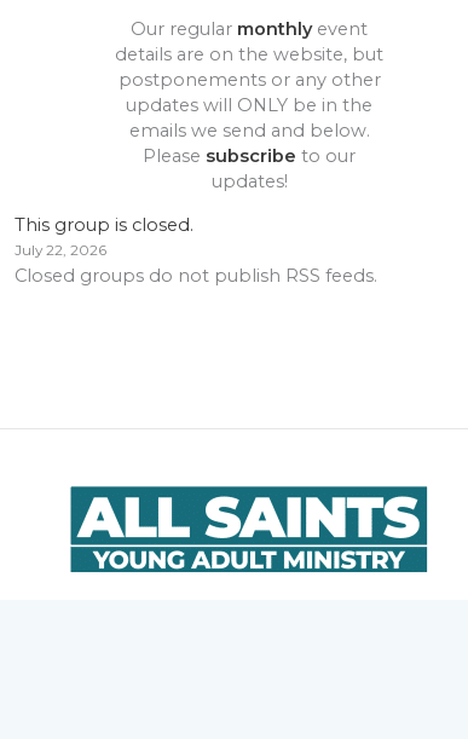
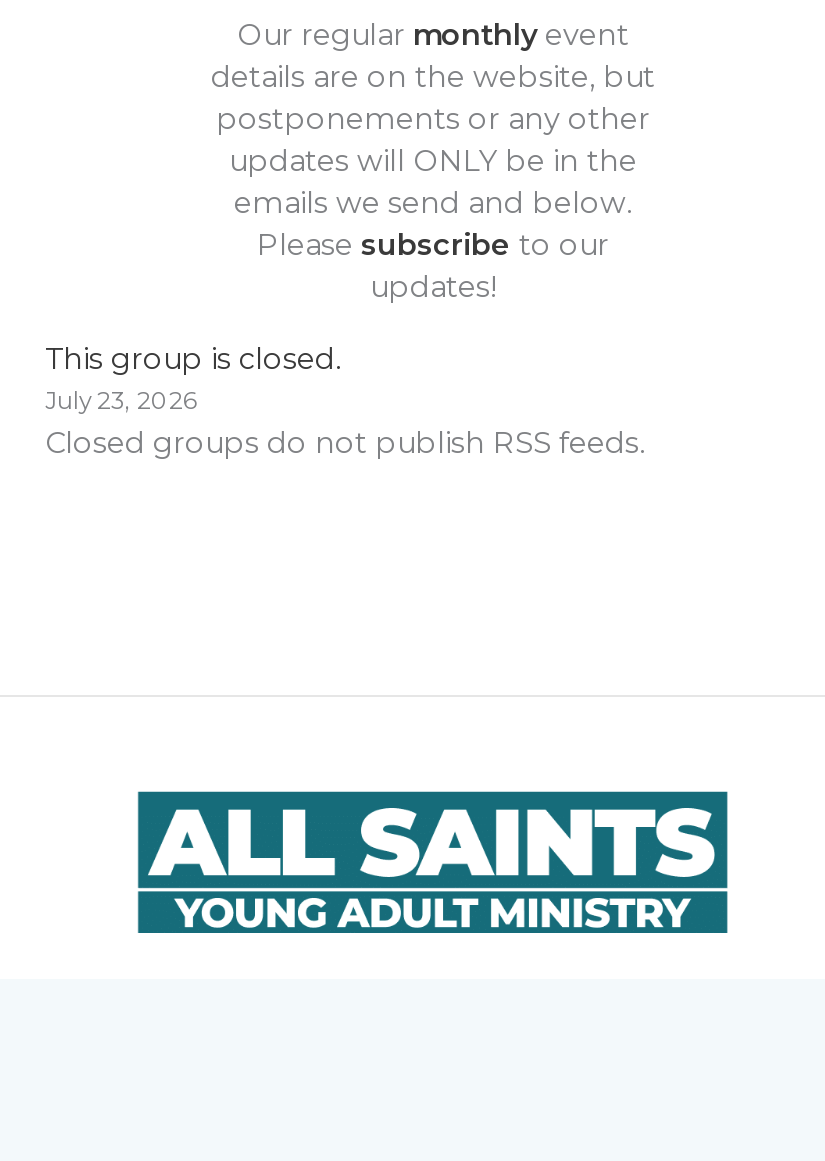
[15,242,106,259] July 22, 2026 -> [45,388,197,416] July 23, 2026

